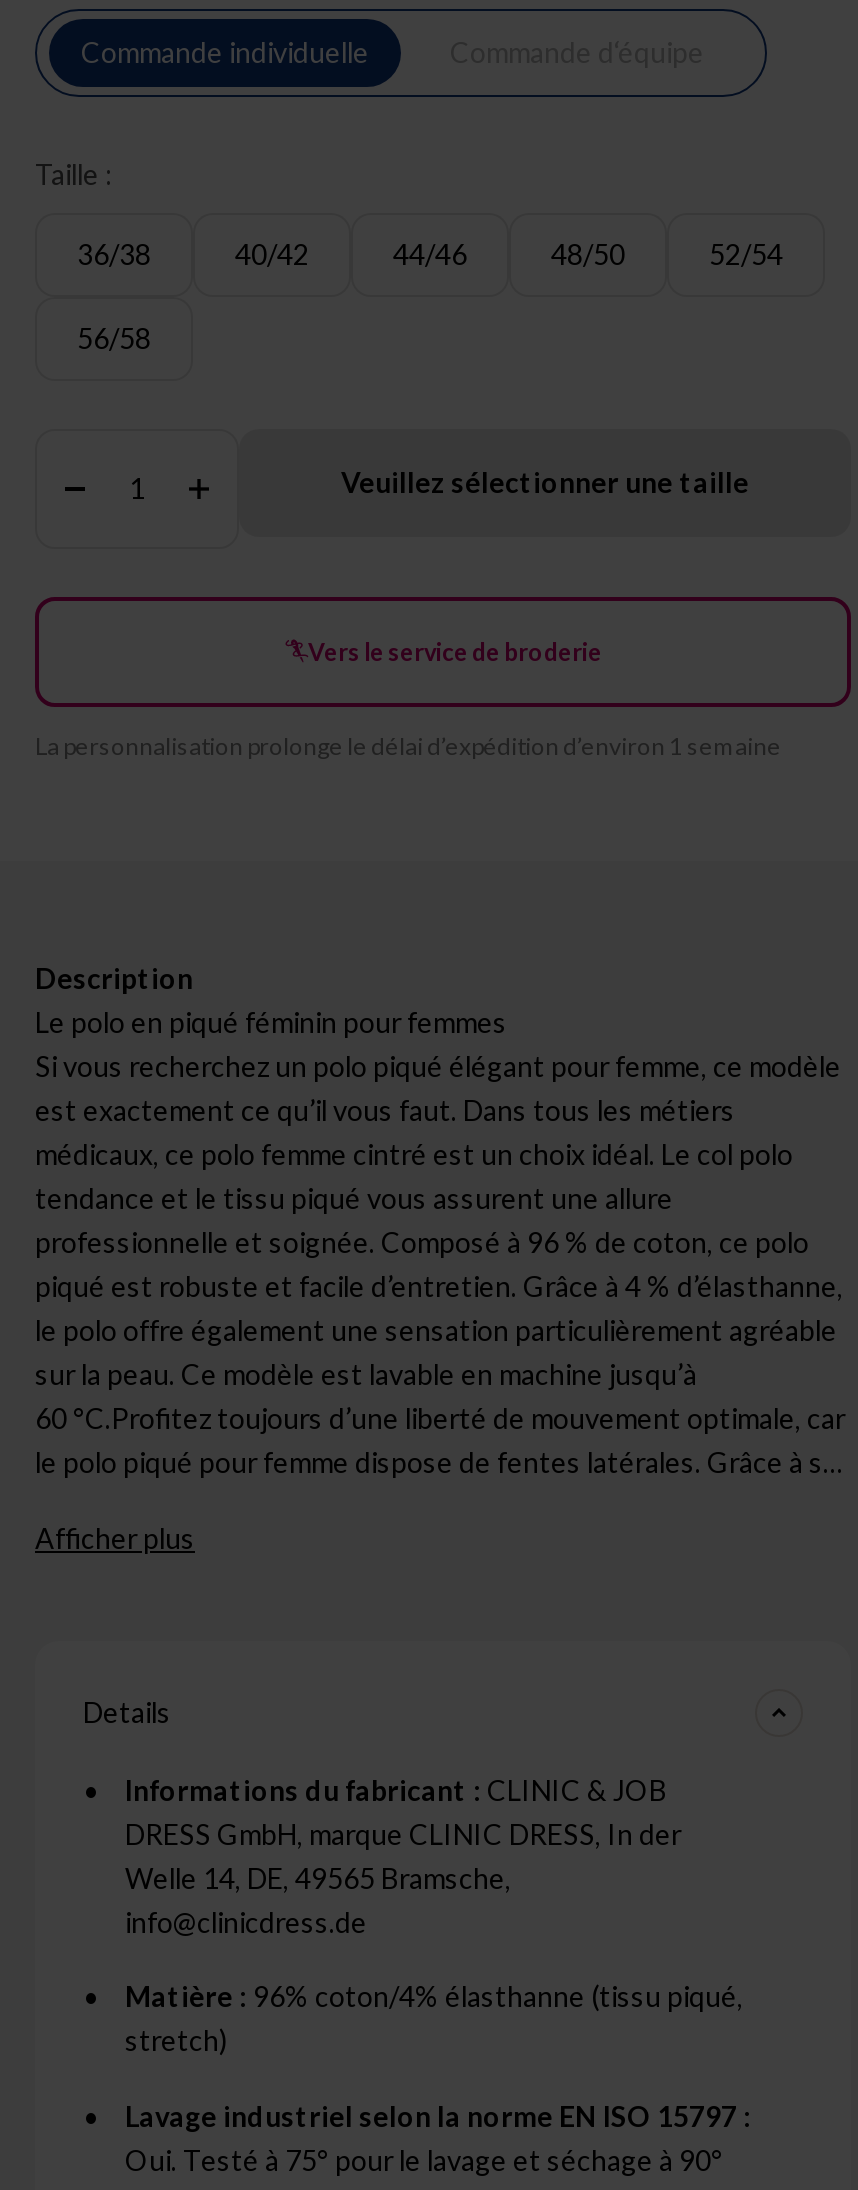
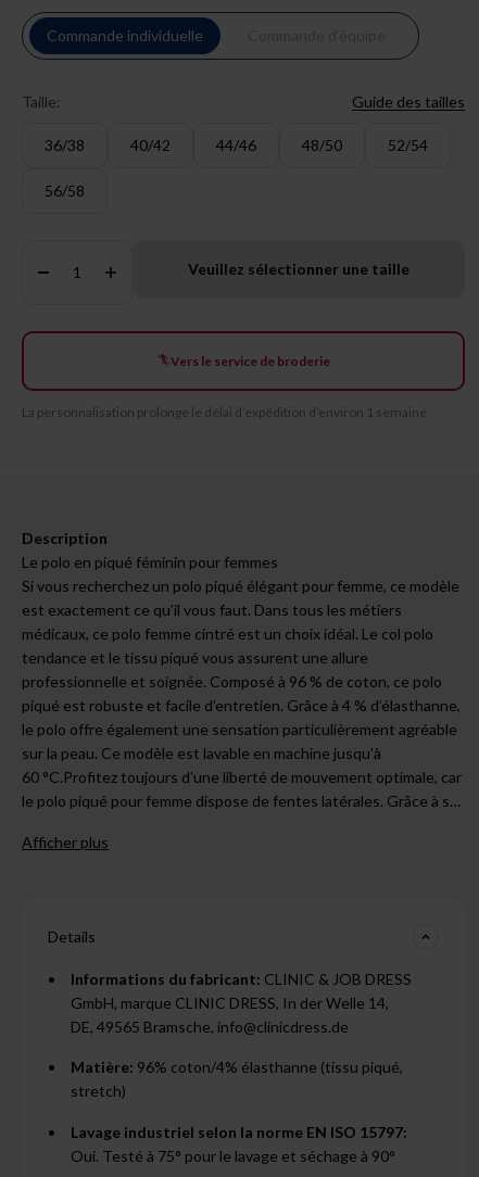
[35,157,113,191] Taille : -> [22,92,465,111] Taille: | Guide des tailles
[125,2098,751,2132] Lavage industriel selon la norme EN ISO 15797 : -> [71,1122,407,1141] Lavage industriel selon la norme EN ISO 15797:

